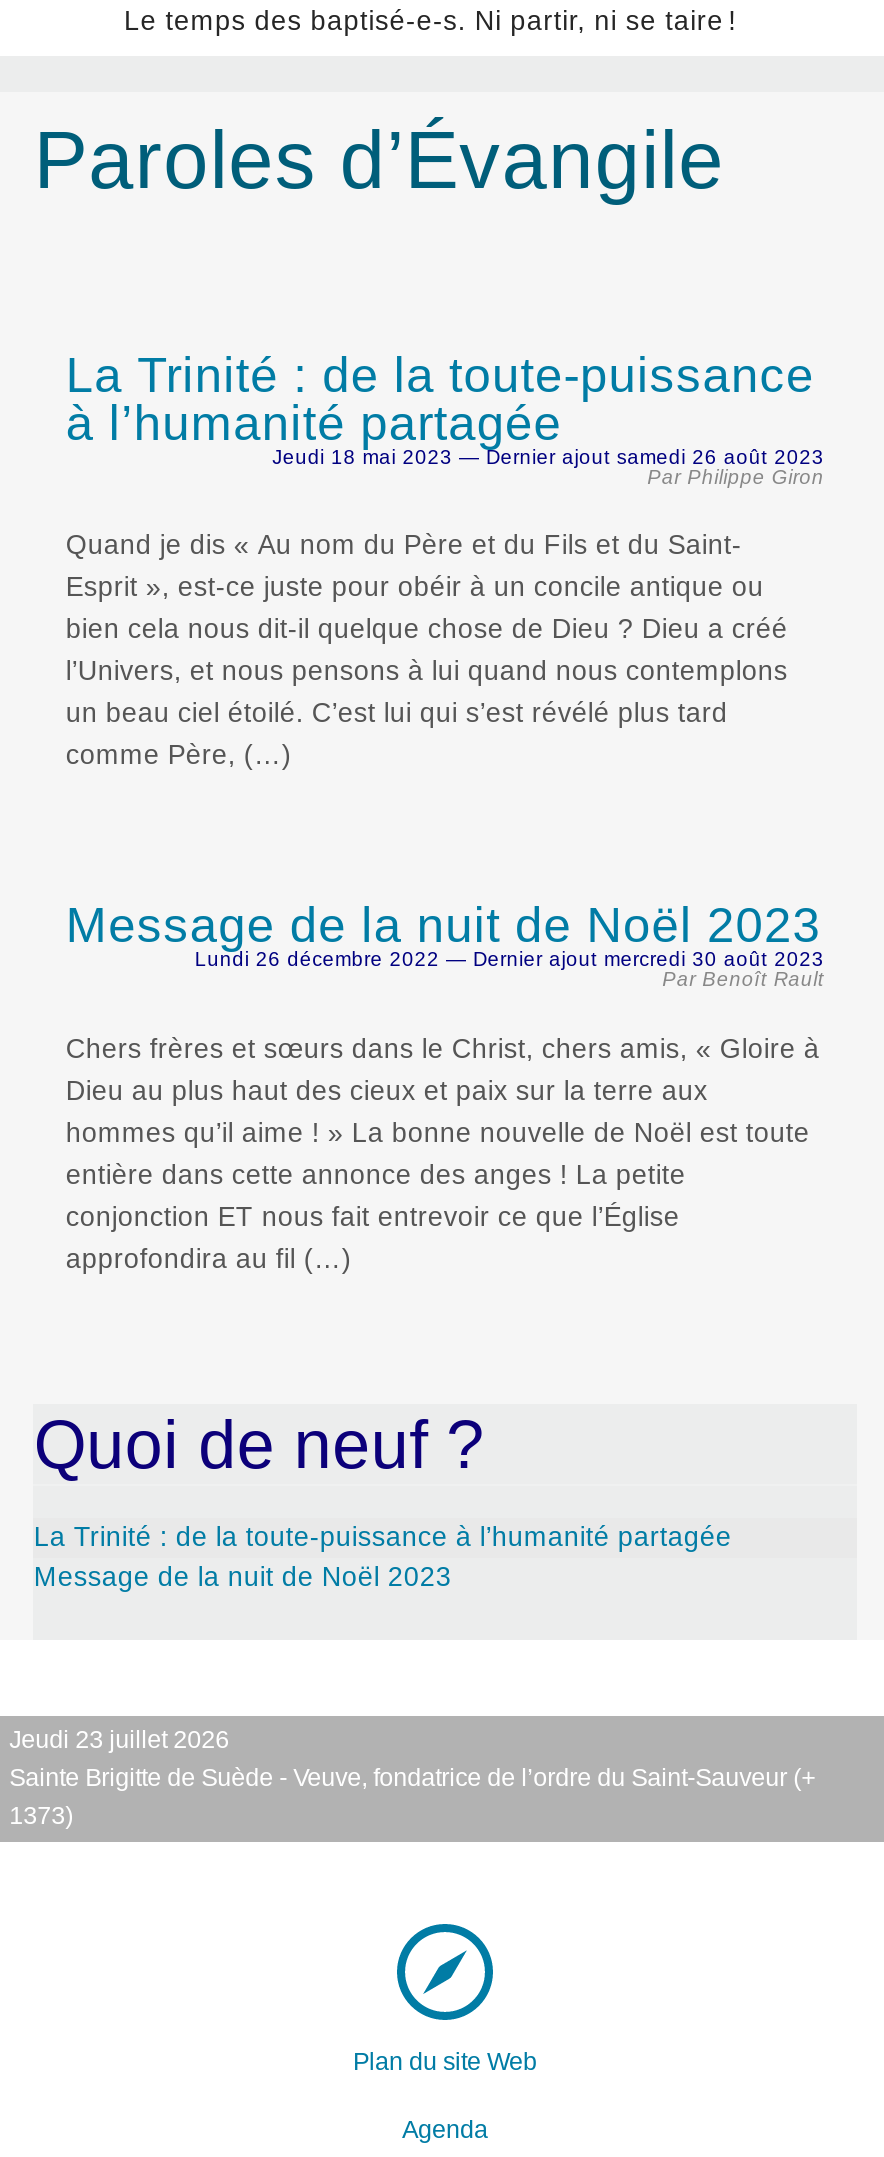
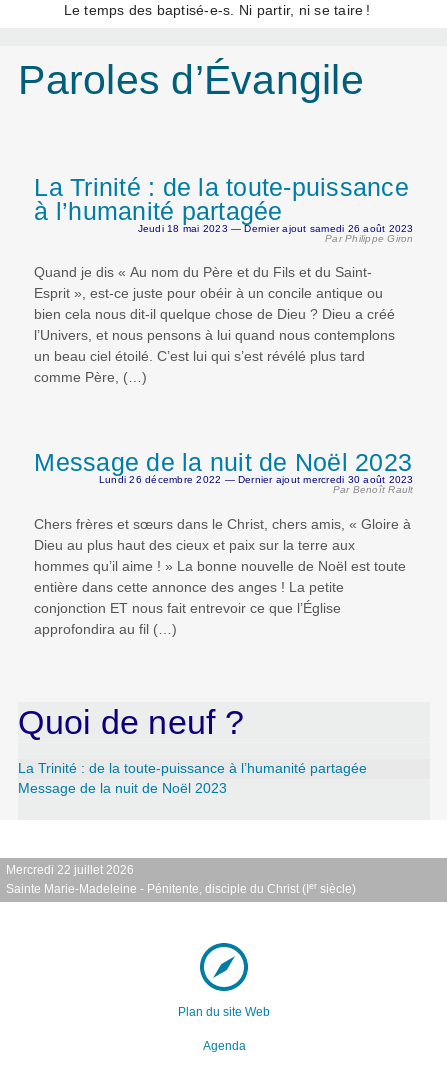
[9,1726,815,1830] Jeudi 23 juillet 2026 | Sainte Brigitte de Suède - Veuve, fondatrice de l’ordre du Saint-Sauveur (+ | 1373) -> [6,863,356,896] Mercredi 22 juillet 2026 | Sainte Marie-Madeleine - Pénitente, disciple du Christ (Ier siècle)

